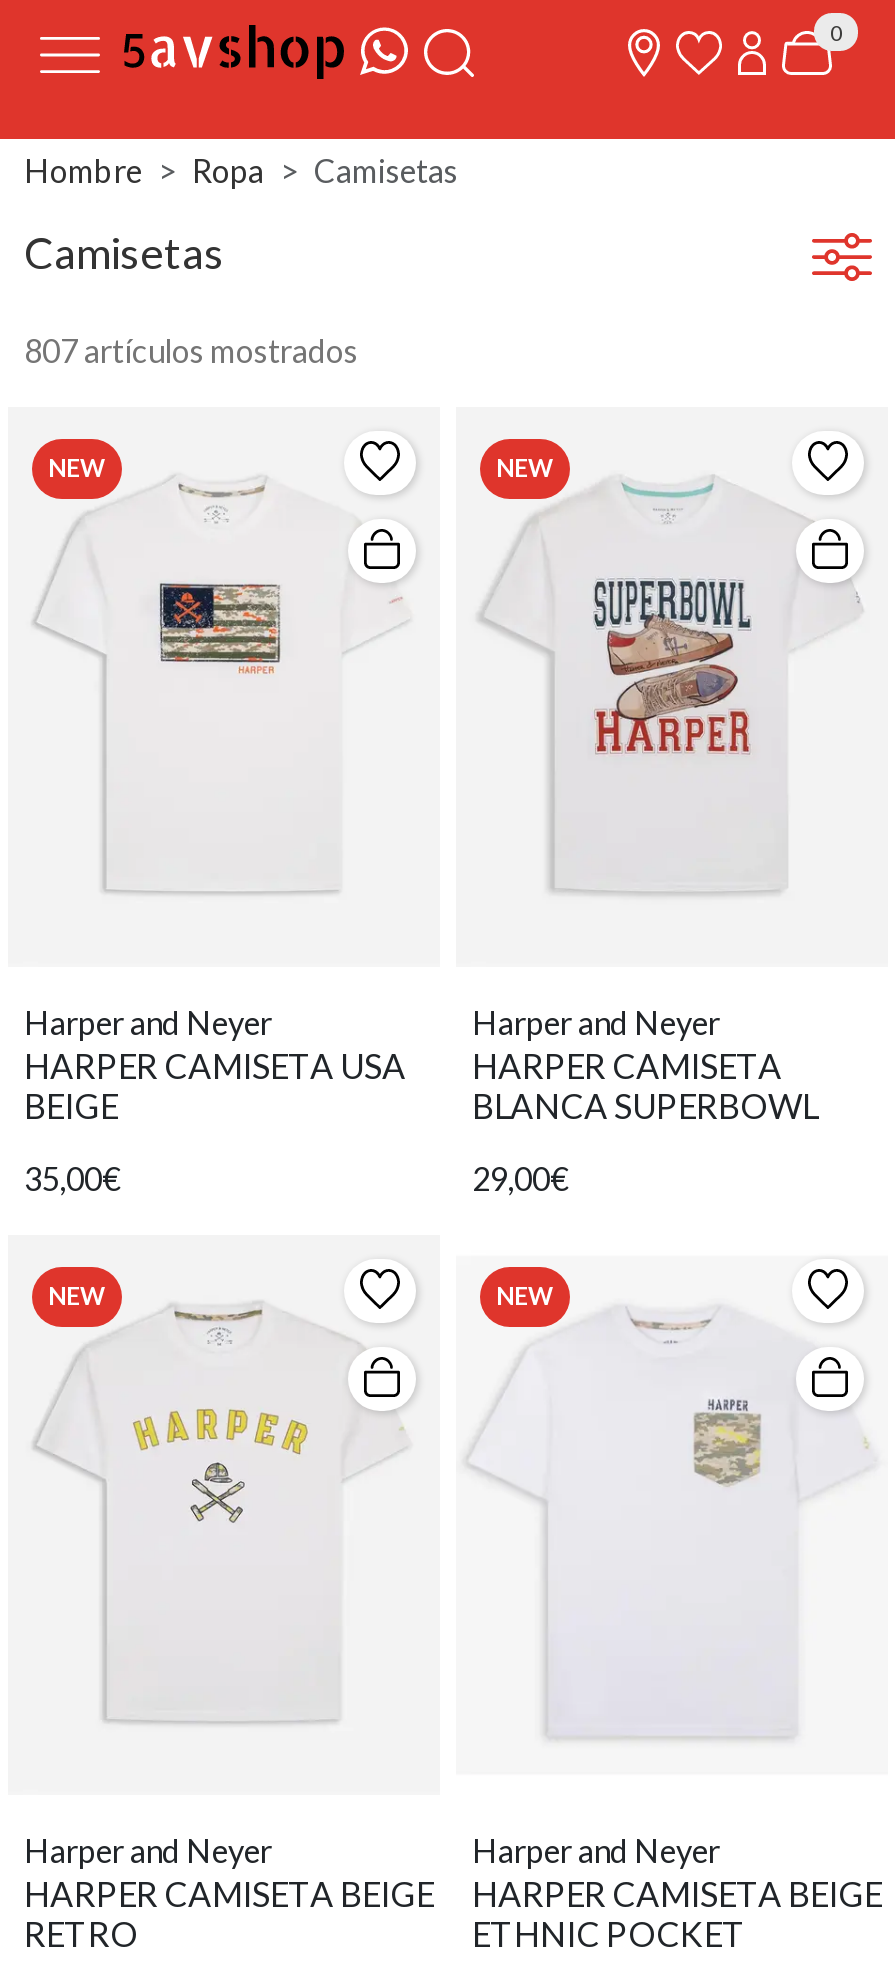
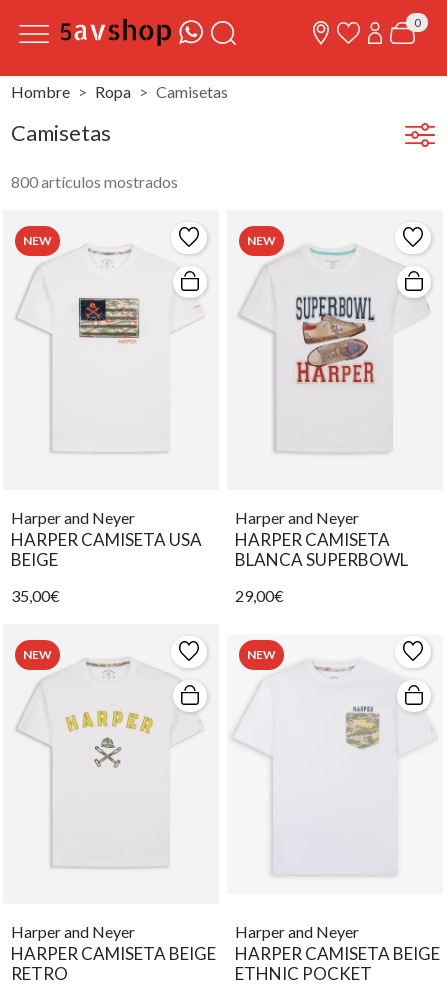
[24,331,358,369] 807 artículos mostrados -> [11,172,178,191] 800 artículos mostrados

